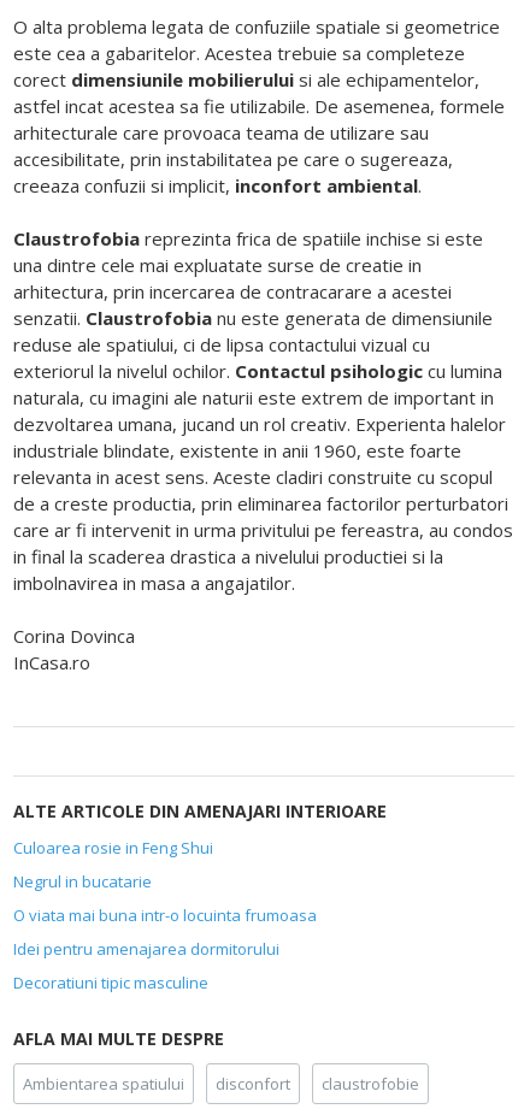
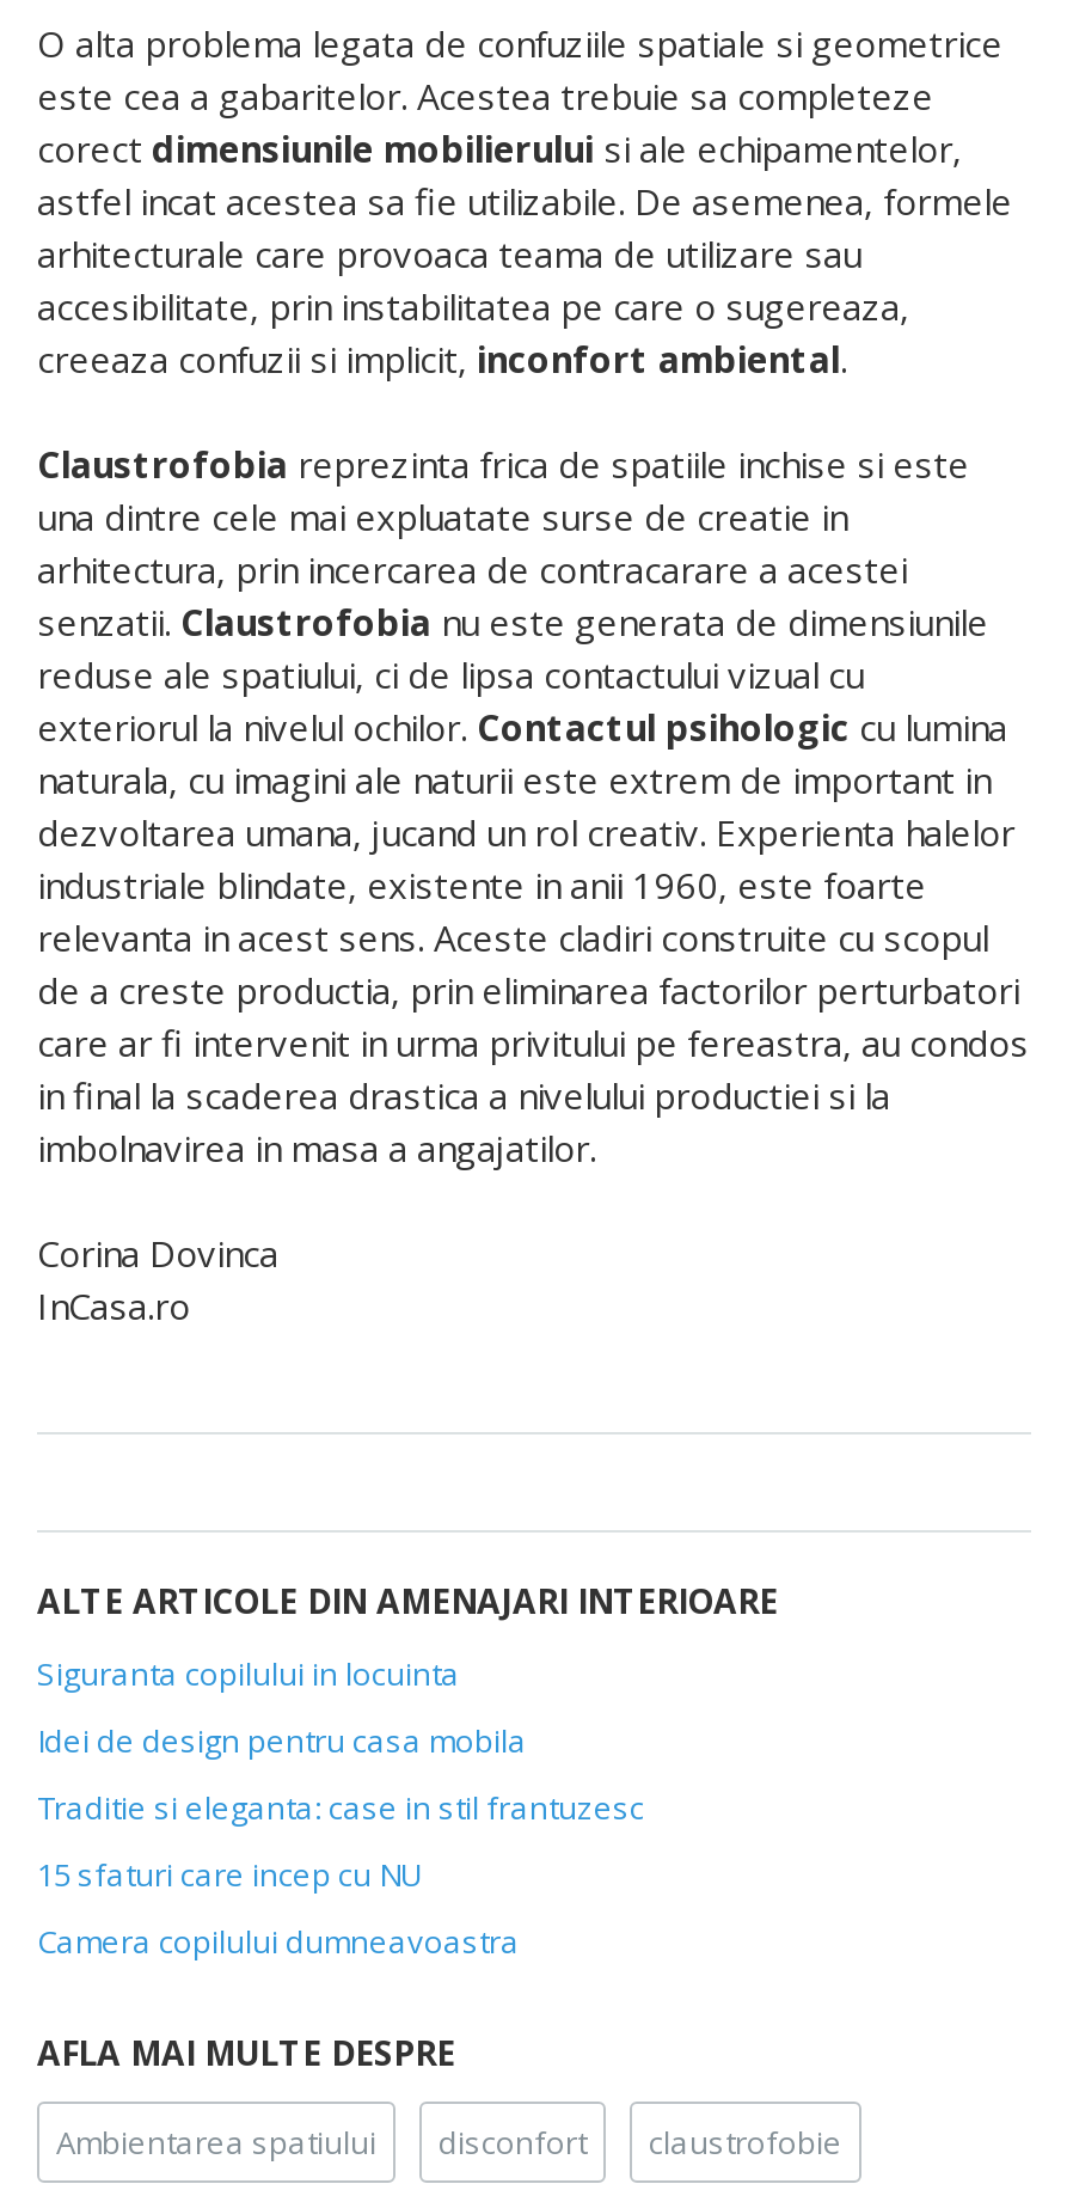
[13,837,213,859] Culoarea rosie in Feng Shui -> [37,1653,460,1696] Siguranta copilului in locuinta
[13,871,152,893] Negrul in bucatarie -> [37,1720,527,1763] Idei de design pentru casa mobila
[13,905,317,926] O viata mai buna intr-o locuinta frumoasa -> [37,1787,644,1830] Traditie si eleganta: case in stil frantuzesc
[13,938,279,960] Idei pentru amenajarea dormitorului -> [37,1854,422,1897] 15 sfaturi care incep cu NU
[13,972,208,994] Decoratiuni tipic masculine -> [37,1921,520,1964] Camera copilului dumneavoastra

